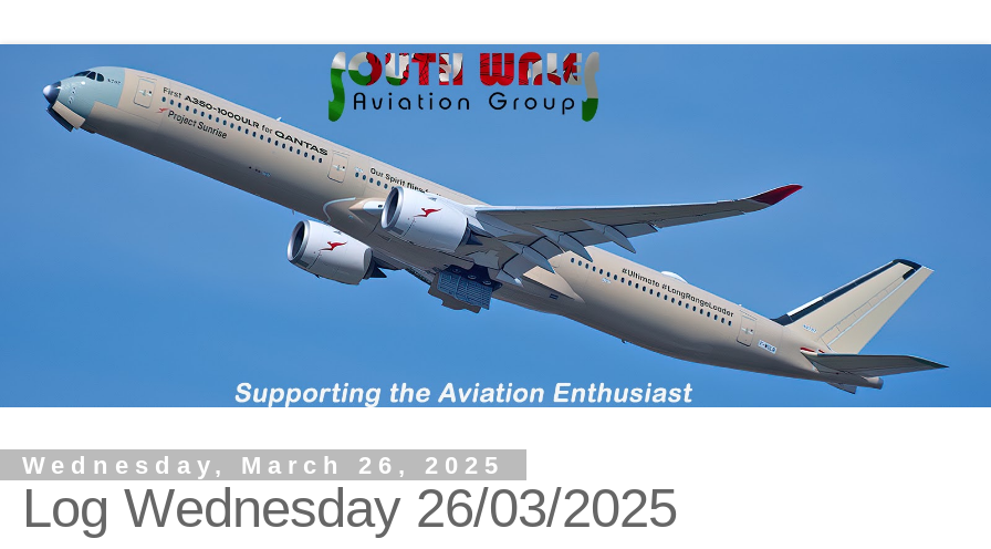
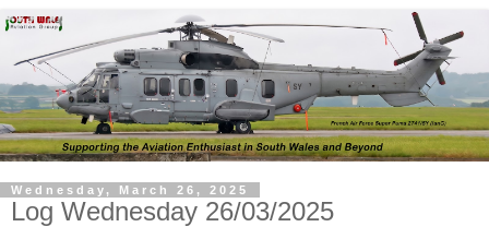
[7,42,984,410] [image] -> [3,10,486,163] [image]

